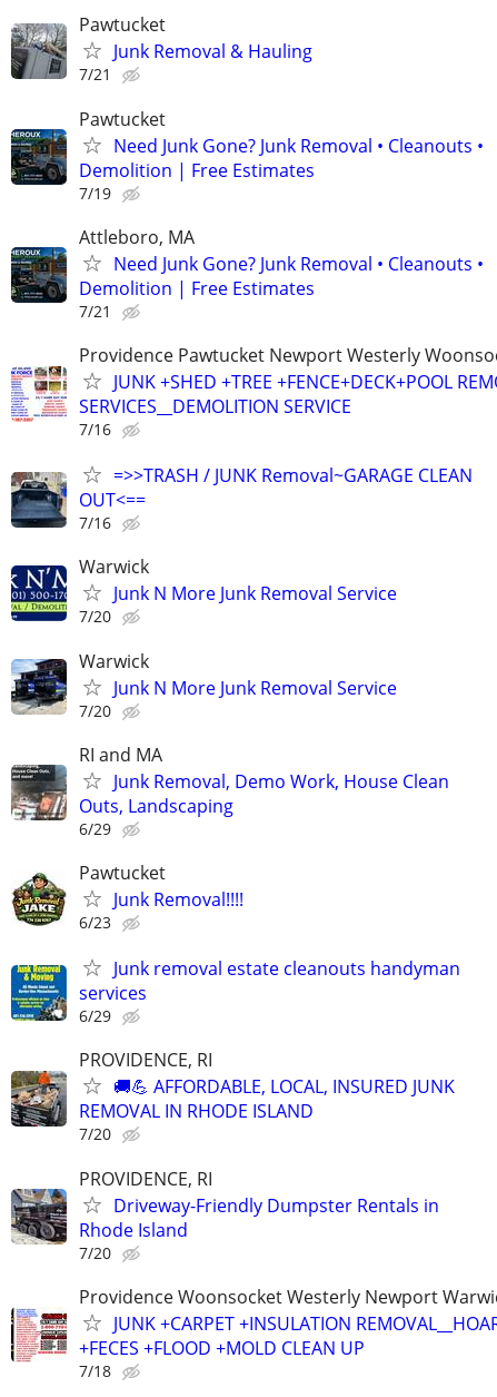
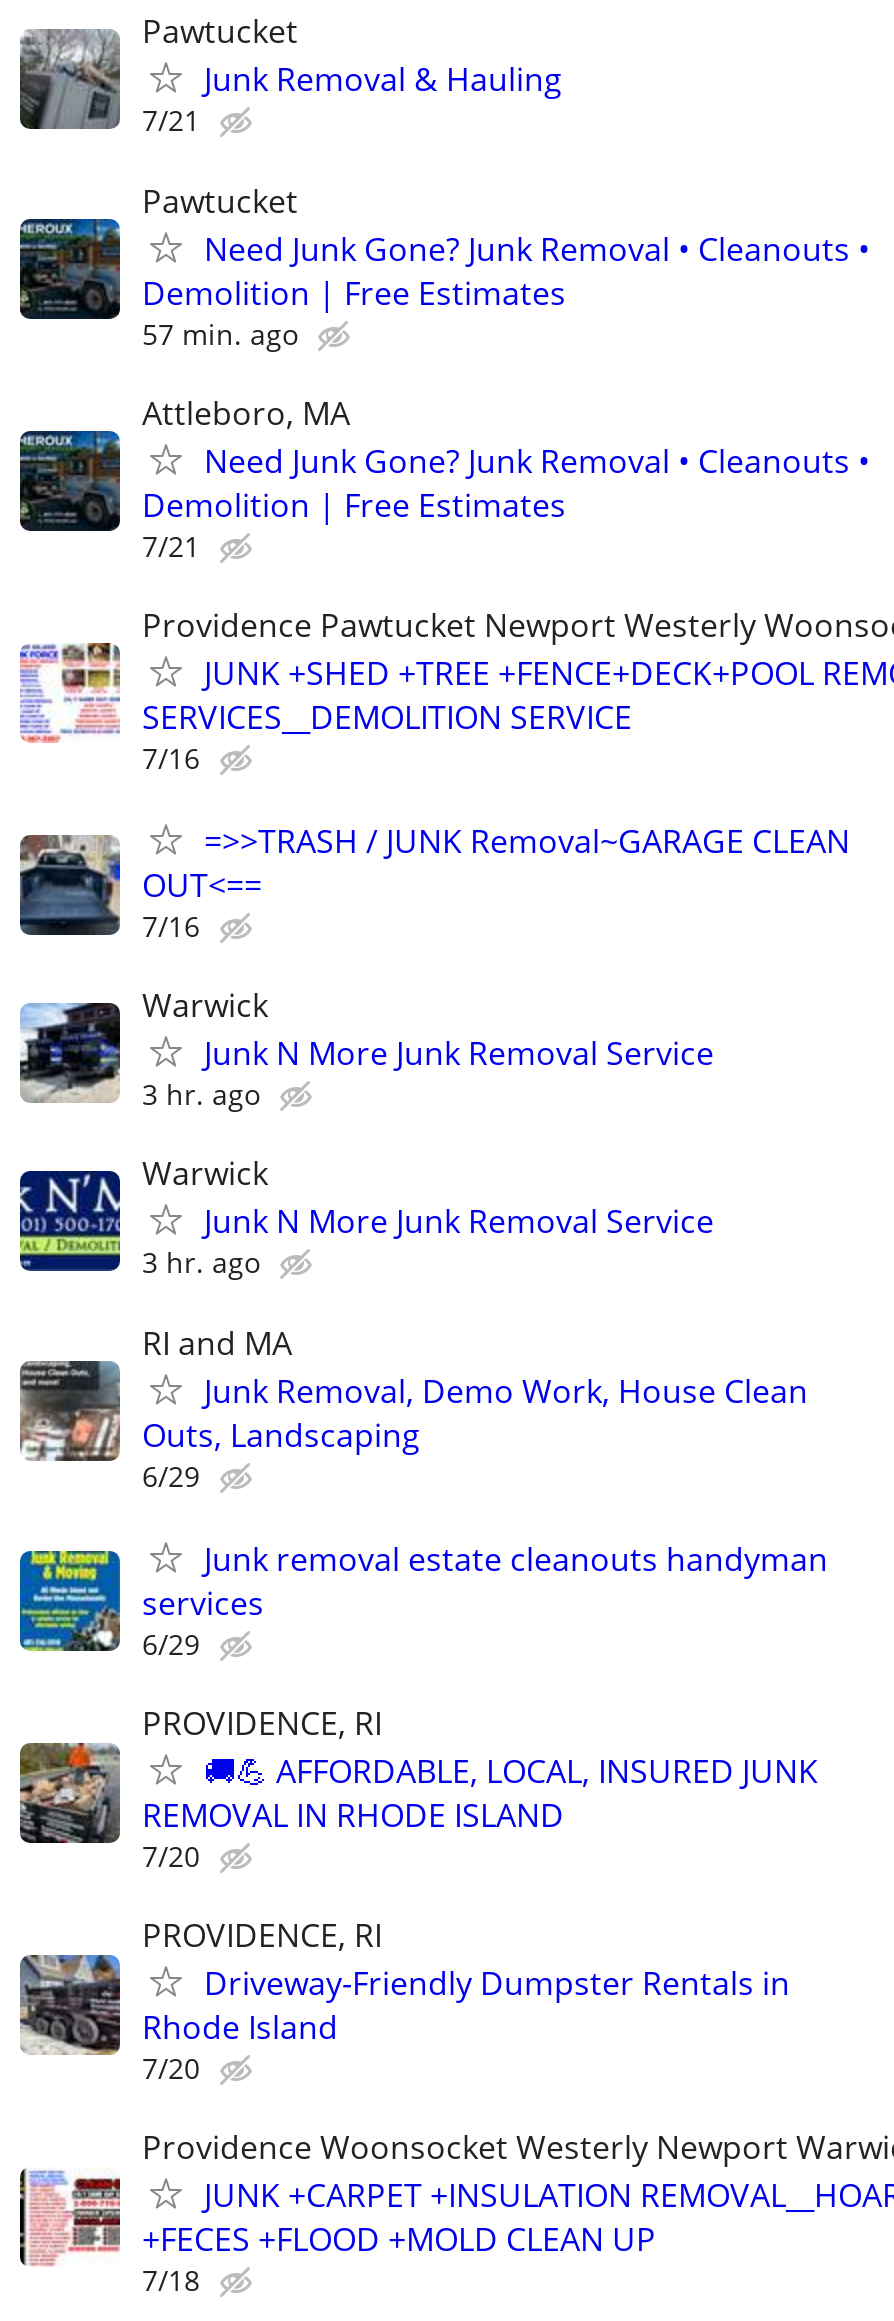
[79,182,111,203] 7/19 -> [142,314,298,352] 57 min. ago
moved [10,564,68,622] -> [18,1169,122,1271]: [image]
[79,606,111,627] 7/20 -> [142,1076,260,1114] 3 hr. ago
moved [10,658,67,715] -> [18,1001,122,1103]: [image]
[79,700,111,721] 7/20 -> [142,1244,260,1282] 3 hr. ago
[11,860,243,933] [image] | Pawtucket | Junk Removal!!!! | 6/23 -> none

